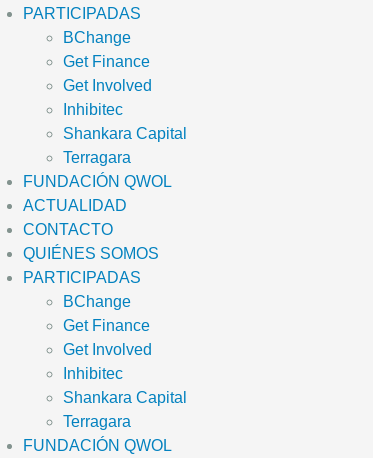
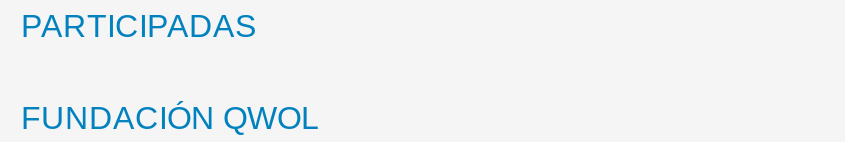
[23,29,187,430] BChange | Get Finance | Get Involved | Inhibitec | Shankara Capital | Terragara | FUNDACIÓN QWOL | ACTUALIDAD | CONTACTO | QUIÉNES SOMOS | PARTICIPADAS | BChange | Get Finance | Get Involved | Inhibitec | Shankara Capital | Terragara -> none

